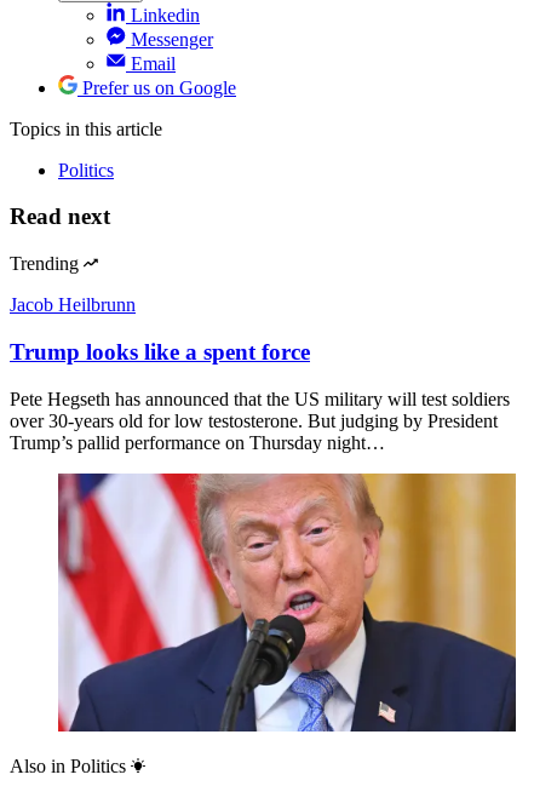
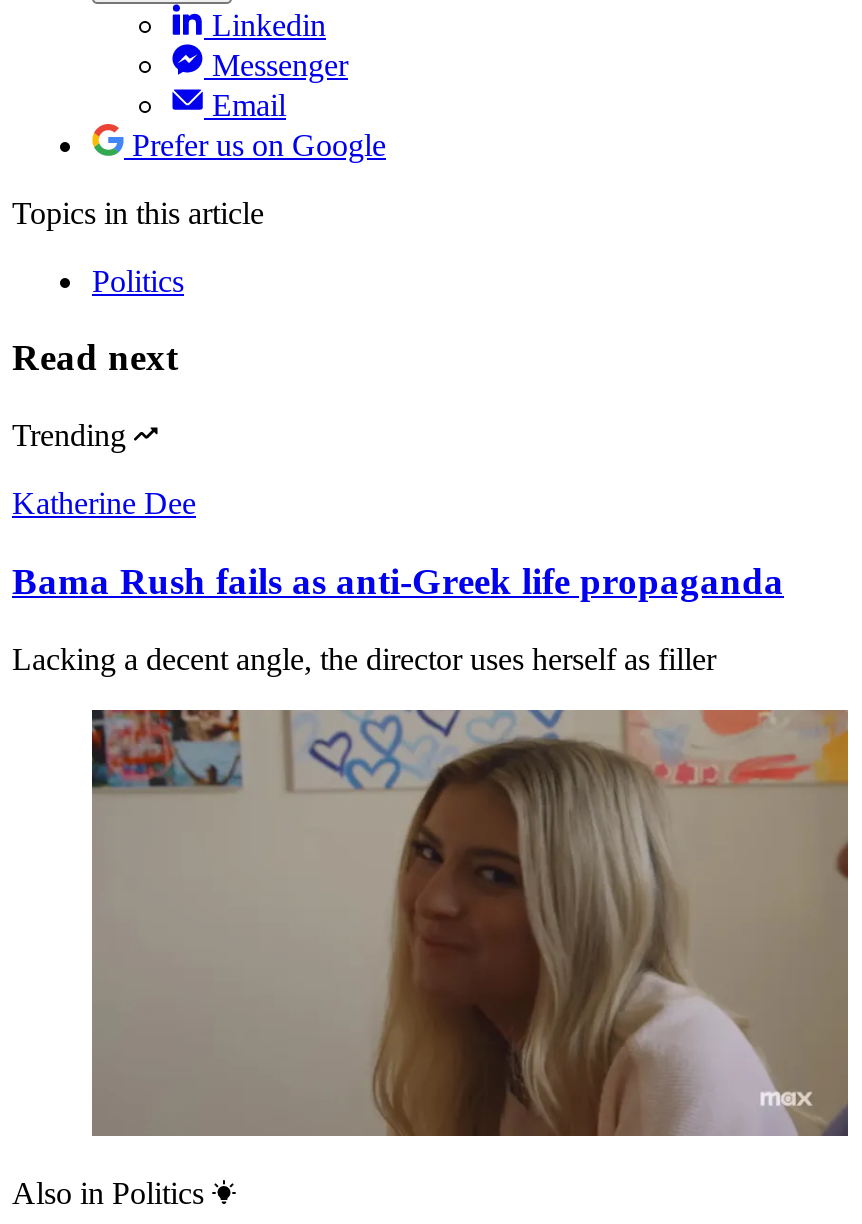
[10,294,136,315] Jacob Heilbrunn -> [12,486,196,520] Katherine Dee
[10,339,310,364] Trump looks like a spent force -> [12,560,784,602] Bama Rush fails as anti-Greek life propaganda
[10,388,510,452] Pete Hegseth has announced that the US military will test soldiers | over 30-years old for low testosterone. But judging by President | Trump’s pallid performance on Thursday night… -> [12,641,716,675] Lacking a decent angle, the director uses herself as filler
[57,472,516,733] [image] -> [90,726,850,1138] [image]

